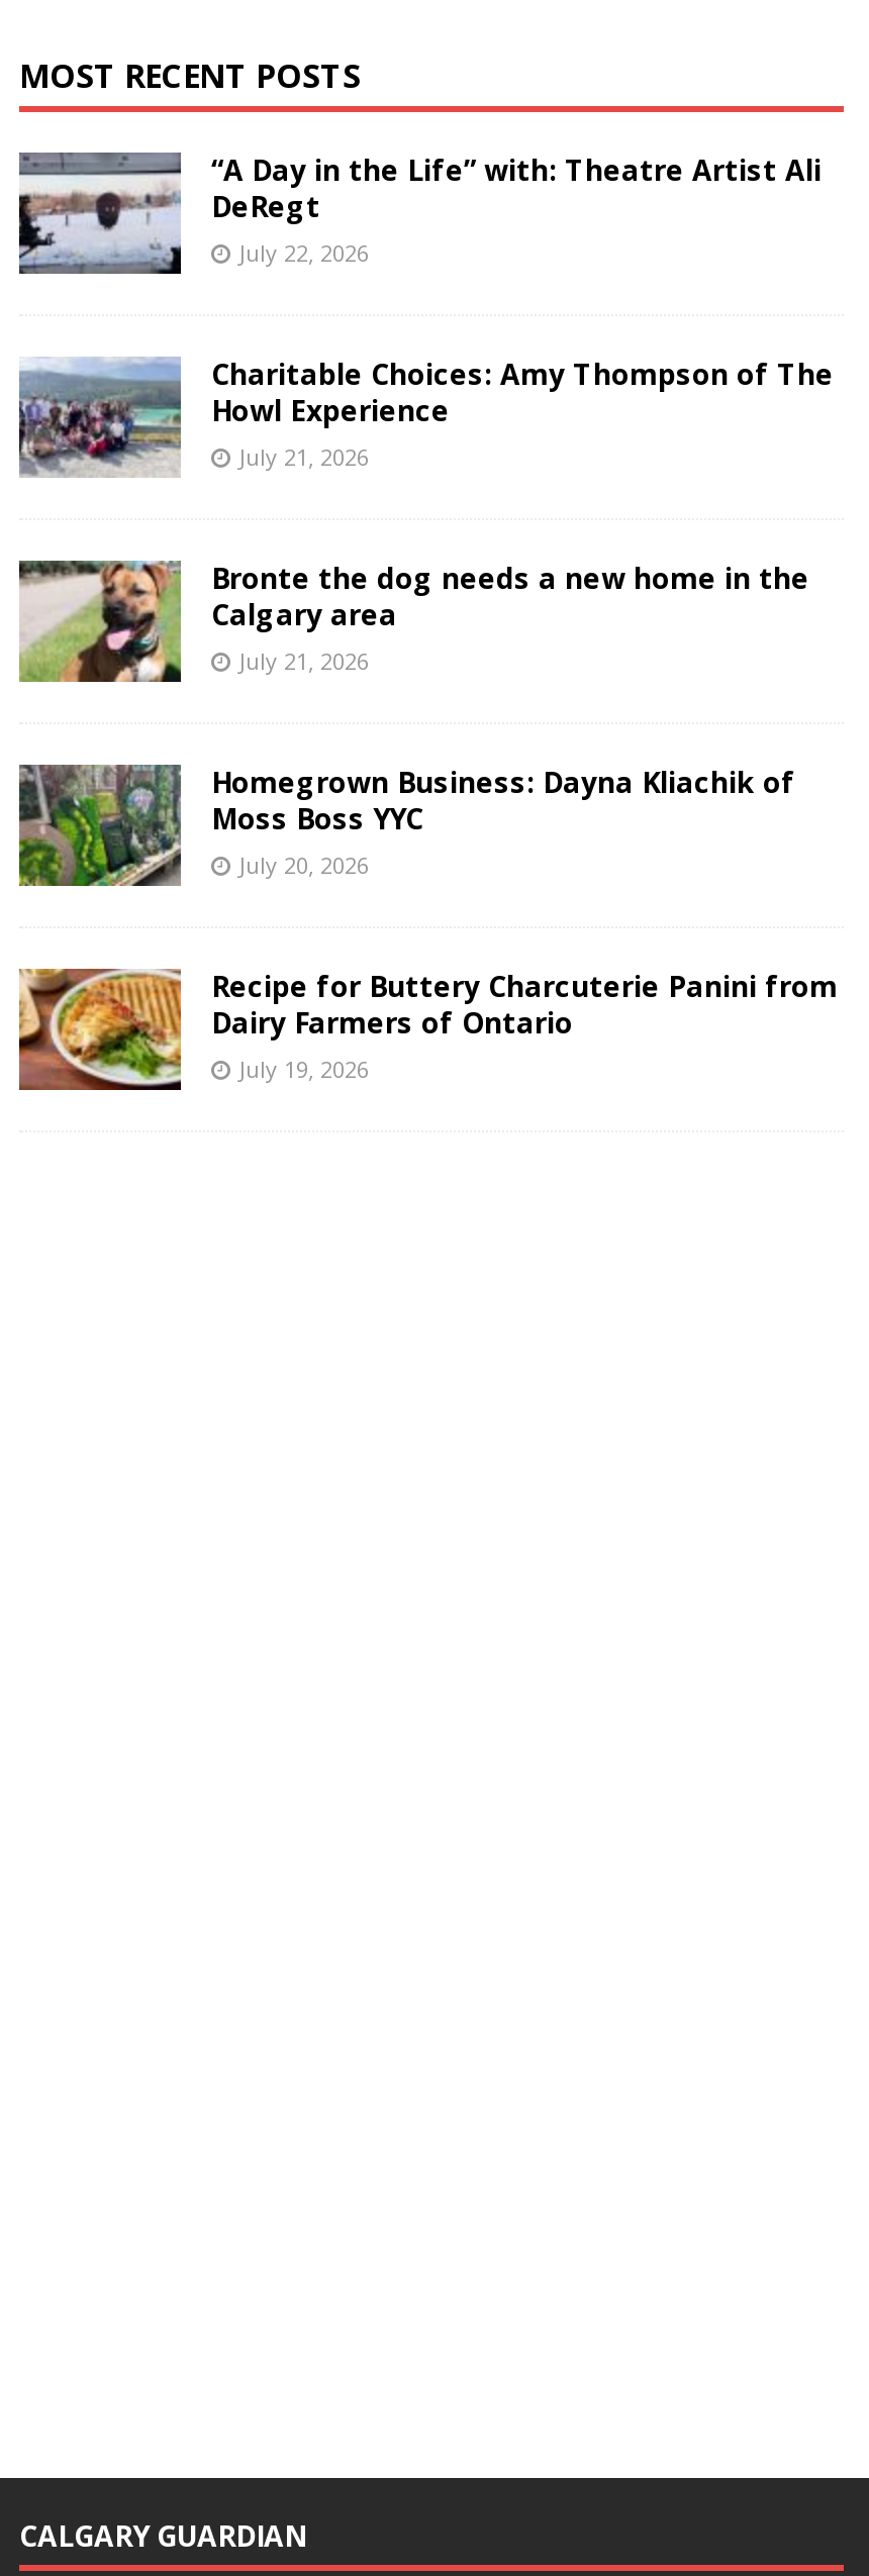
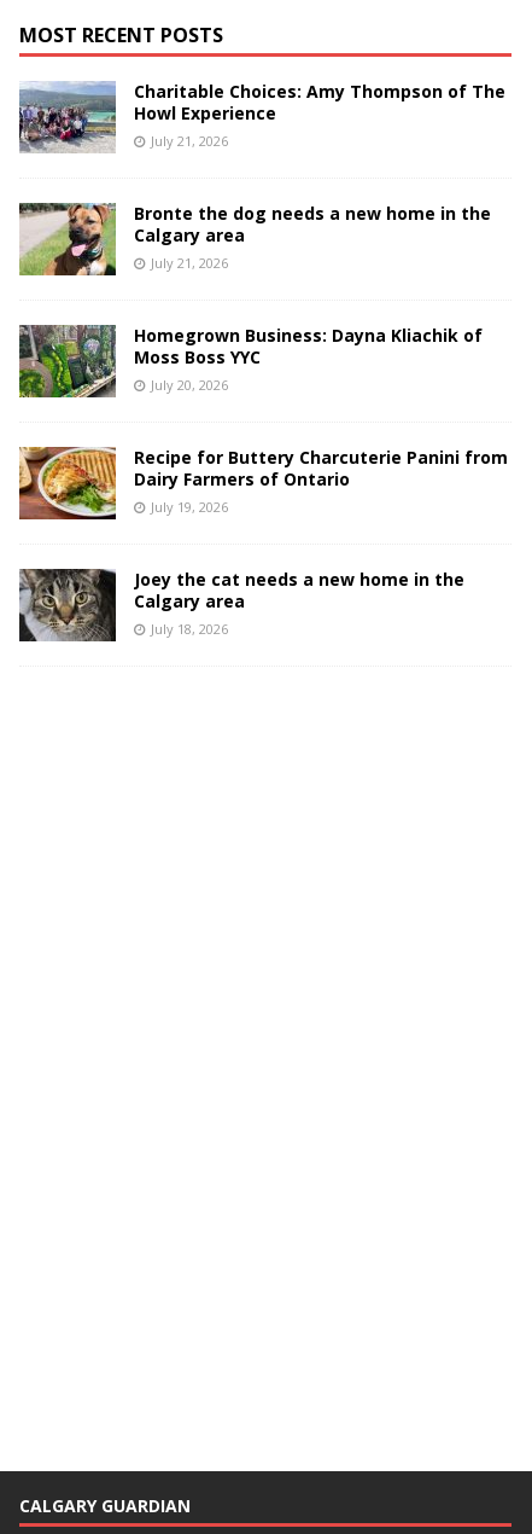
[17,150,822,276] [image] | “A Day in the Life” with: Theatre Artist Ali | DeRegt | July 22, 2026 -> none
moved [15,354,838,1084] -> [17,79,508,516]: [image] | Charitable Choices: Amy Thompson of The | Howl Experience | ... | Dairy Farmers of Ontario | July 19, 2026
none -> [18,567,464,643] [image] | Joey the cat needs a new home in the | Calgary area | July 18, 2026

